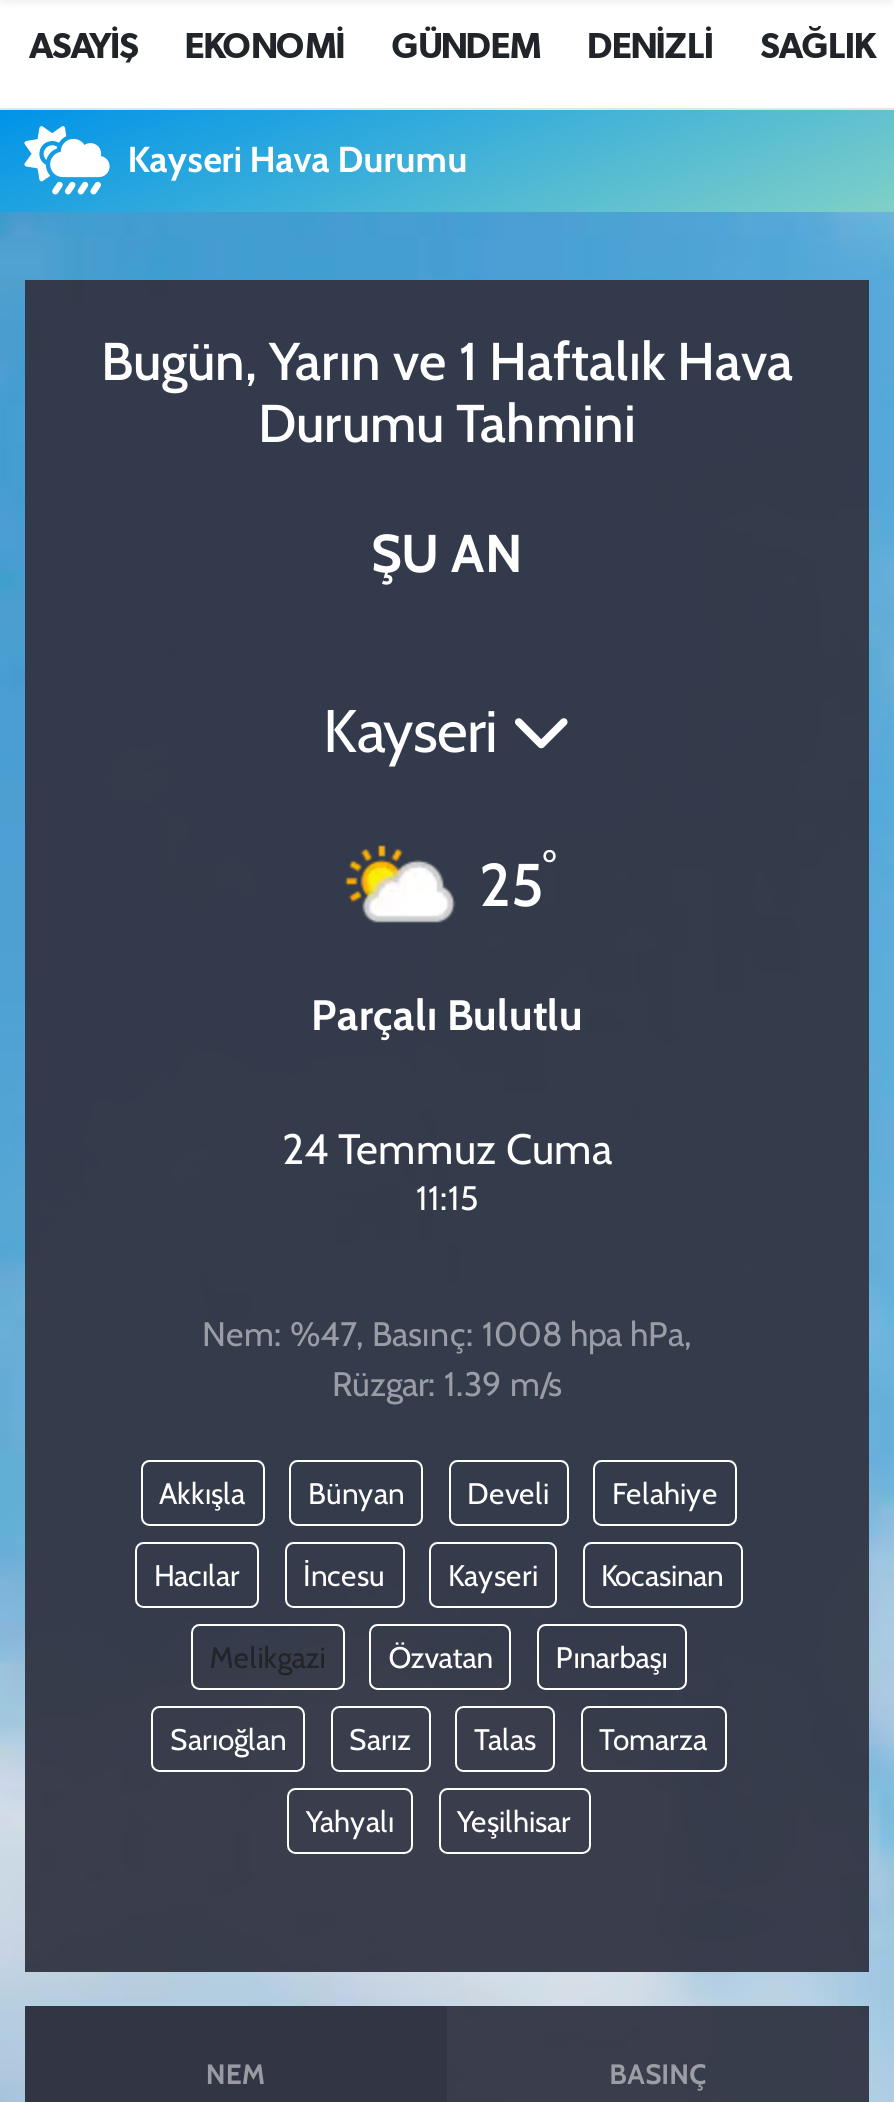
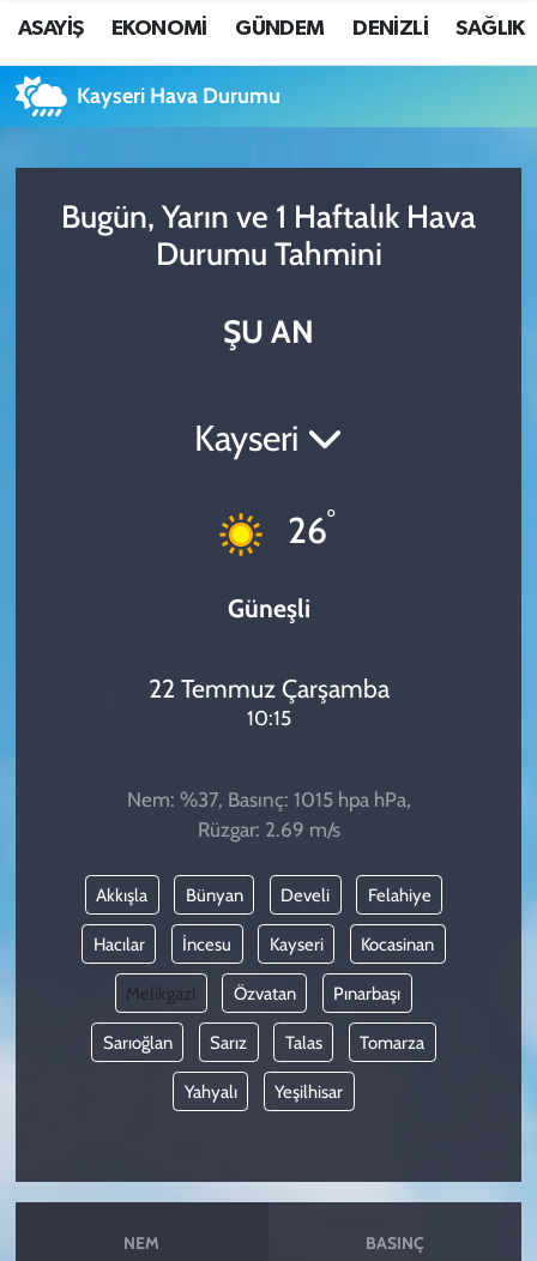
[345,840,557,926] [image] | 25° -> [209,504,335,557] [image] | 26°
[311,988,583,1040] Parçalı Bulutlu -> [227,592,310,623] Güneşli
[282,1123,612,1219] 24 Temmuz Cuma | 11:15 -> [148,673,389,731] 22 Temmuz Çarşamba | 10:15
[202,1314,692,1404] Nem: %47, Basınç: 1008 hpa hPa, | Rüzgar: 1.39 m/s -> [126,788,411,841] Nem: %37, Basınç: 1015 hpa hPa, | Rüzgar: 2.69 m/s

